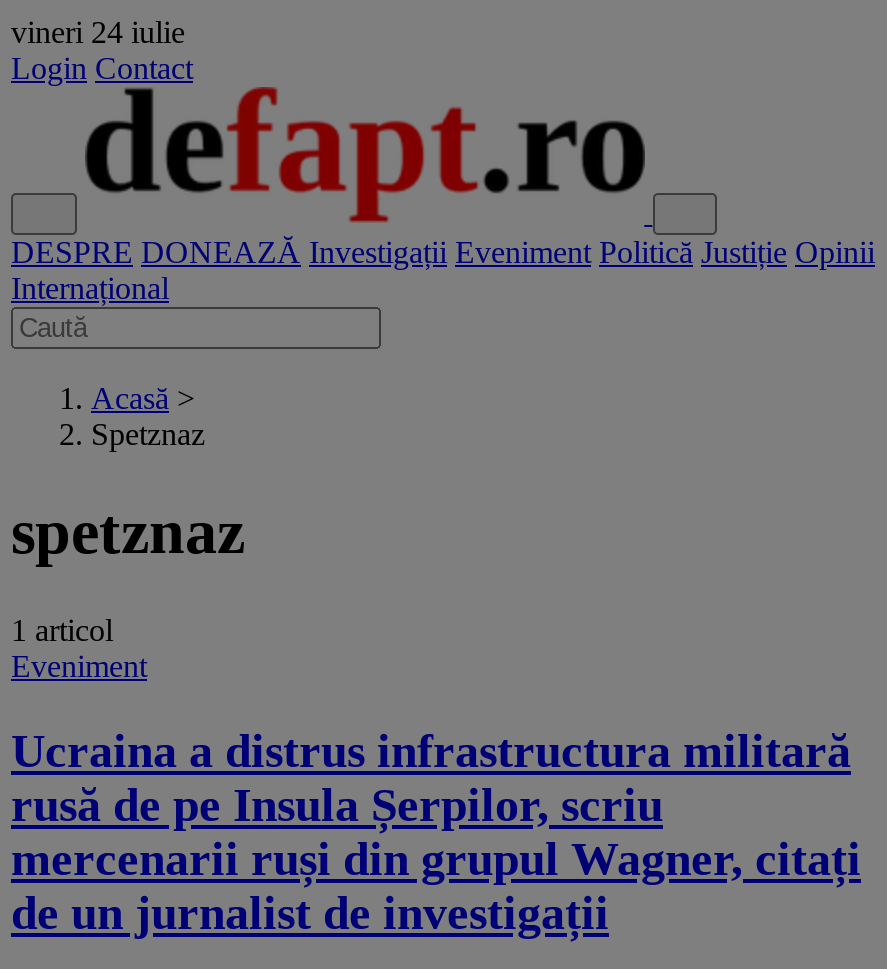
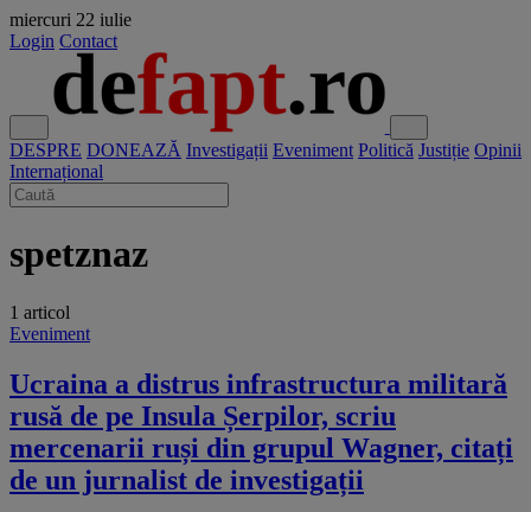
[11,15,185,49] vineri 24 iulie -> [9,9,132,30] miercuri 22 iulie
[91,381,205,451] Acasă > | Spetznaz -> none

